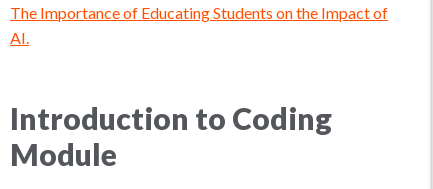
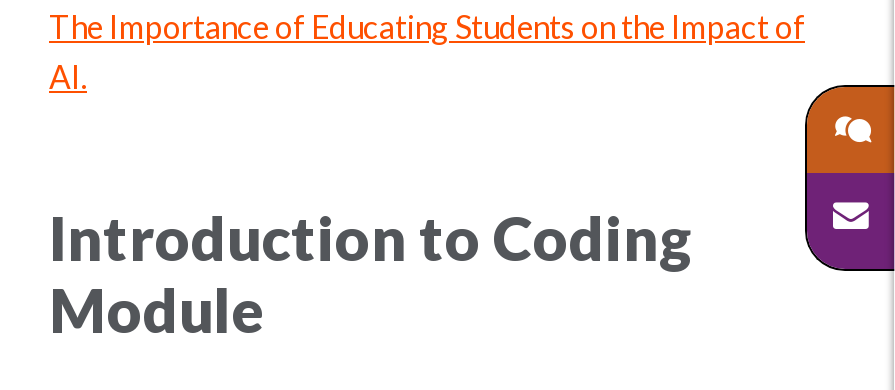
none -> [803,82,889,274] [image]

